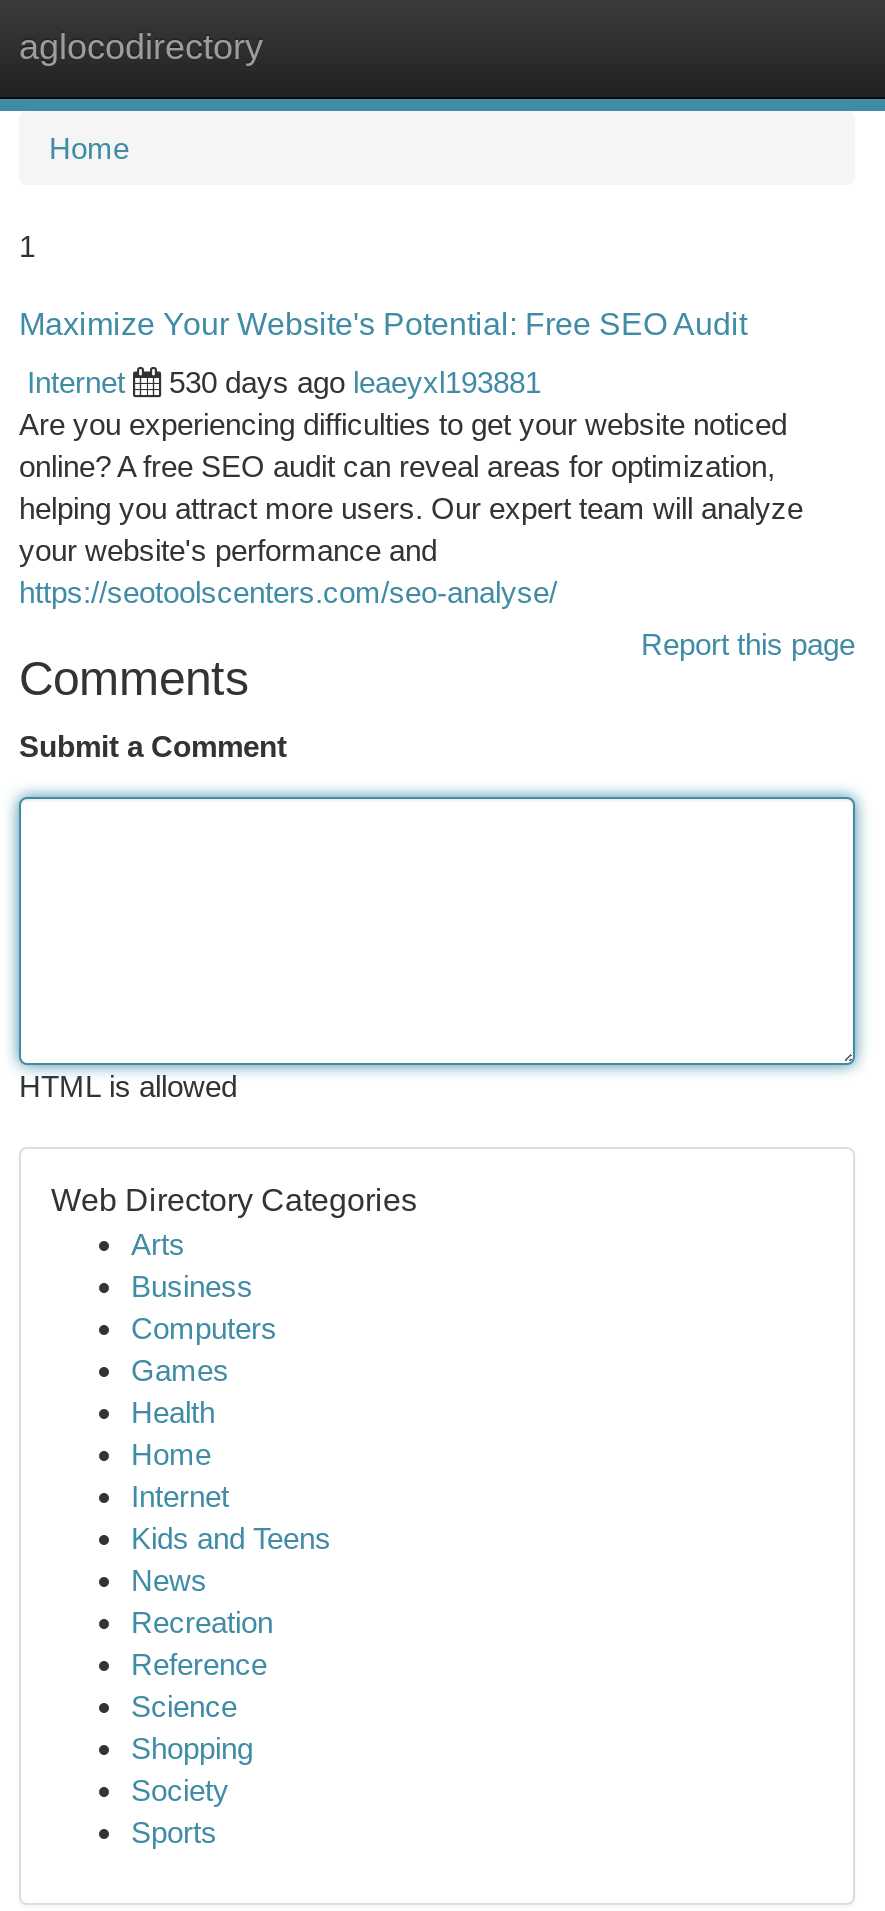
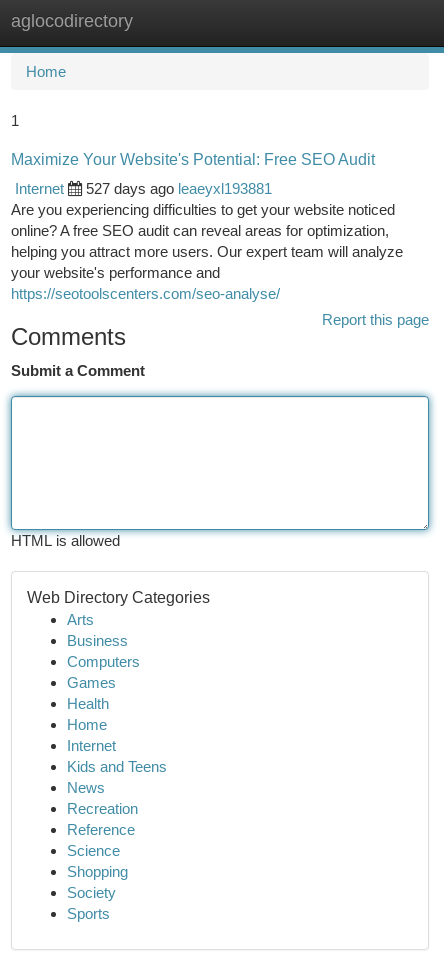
[169,365,541,399] 530 days ago leaeyxl193881 -> [86,180,272,197] 527 days ago leaeyxl193881

